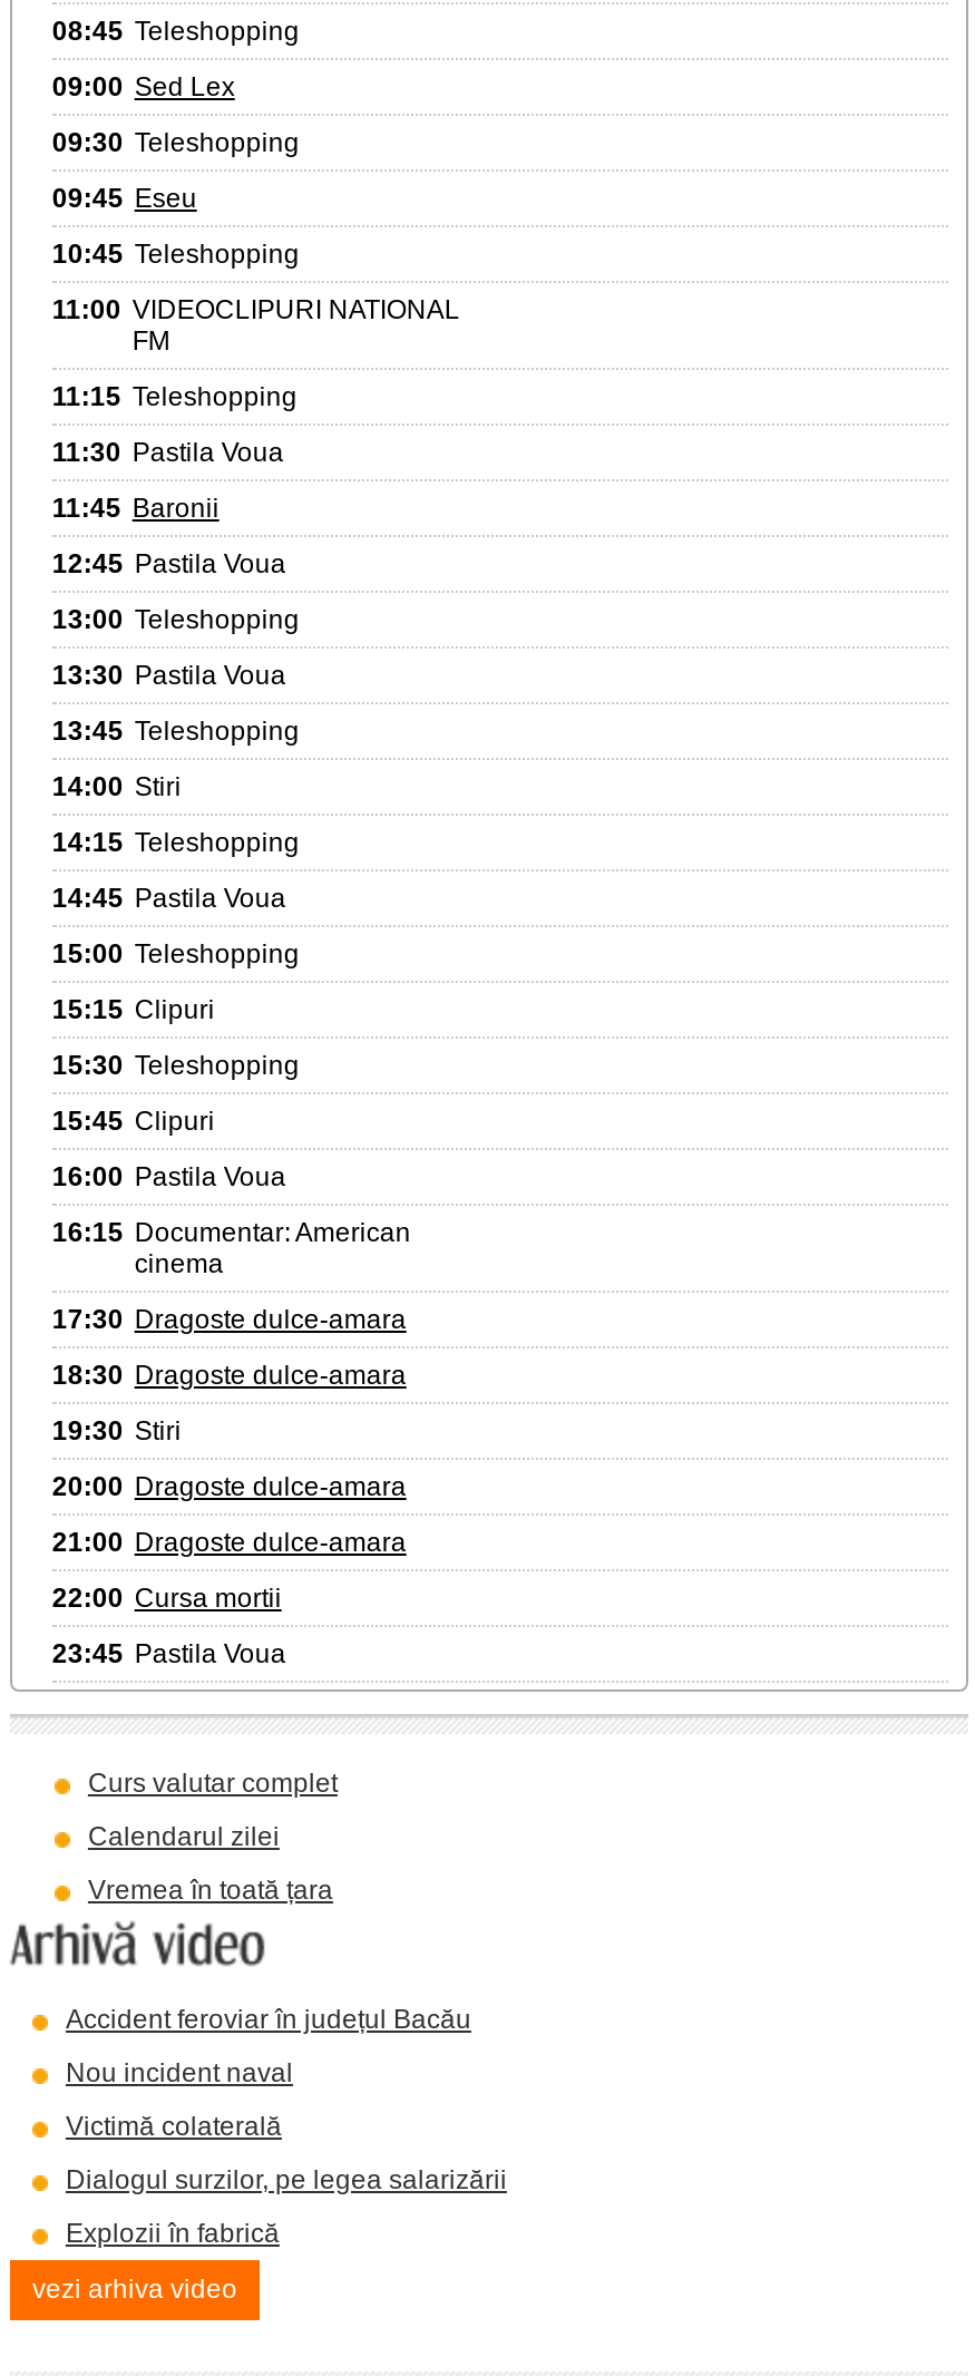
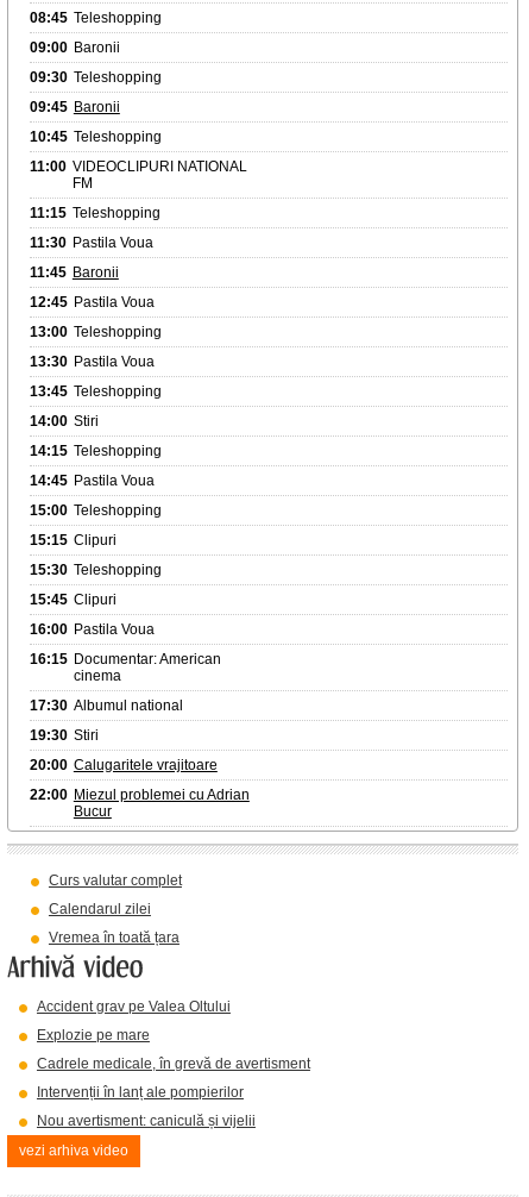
[52,71,235,103] 09:00 Sed Lex -> [29,39,120,56] 09:00 Baronii
[52,183,197,214] 09:45 Eseu -> [29,99,120,115] 09:45 Baronii
[52,1304,406,1391] 17:30 Dragoste dulce-amara | 18:30 Dragoste dulce-amara -> [29,697,183,714] 17:30 Albumul national
[52,1471,406,1669] 20:00 Dragoste dulce-amara | 21:00 Dragoste dulce-amara | 22:00 Cursa mortii | 23:45 Pastila Voua -> [29,757,249,820] 20:00 Calugaritele vrajitoare | 22:00 Miezul problemei cu Adrian | Bucur
[66,2004,471,2035] Accident feroviar în județul Bacău -> [37,999,231,1015] Accident grav pe Valea Oltului
[66,2058,293,2089] Nou incident naval -> [37,1027,150,1044] Explozie pe mare
[66,2111,282,2142] Victimă colaterală -> [37,1056,310,1072] Cadrele medicale, în grevă de avertisment
[66,2165,507,2196] Dialogul surzilor, pe legea salarizării -> [37,1084,244,1101] Intervenții în lanț ale pompierilor
[66,2218,280,2249] Explozii în fabrică -> [37,1113,256,1129] Nou avertisment: caniculă și vijelii

